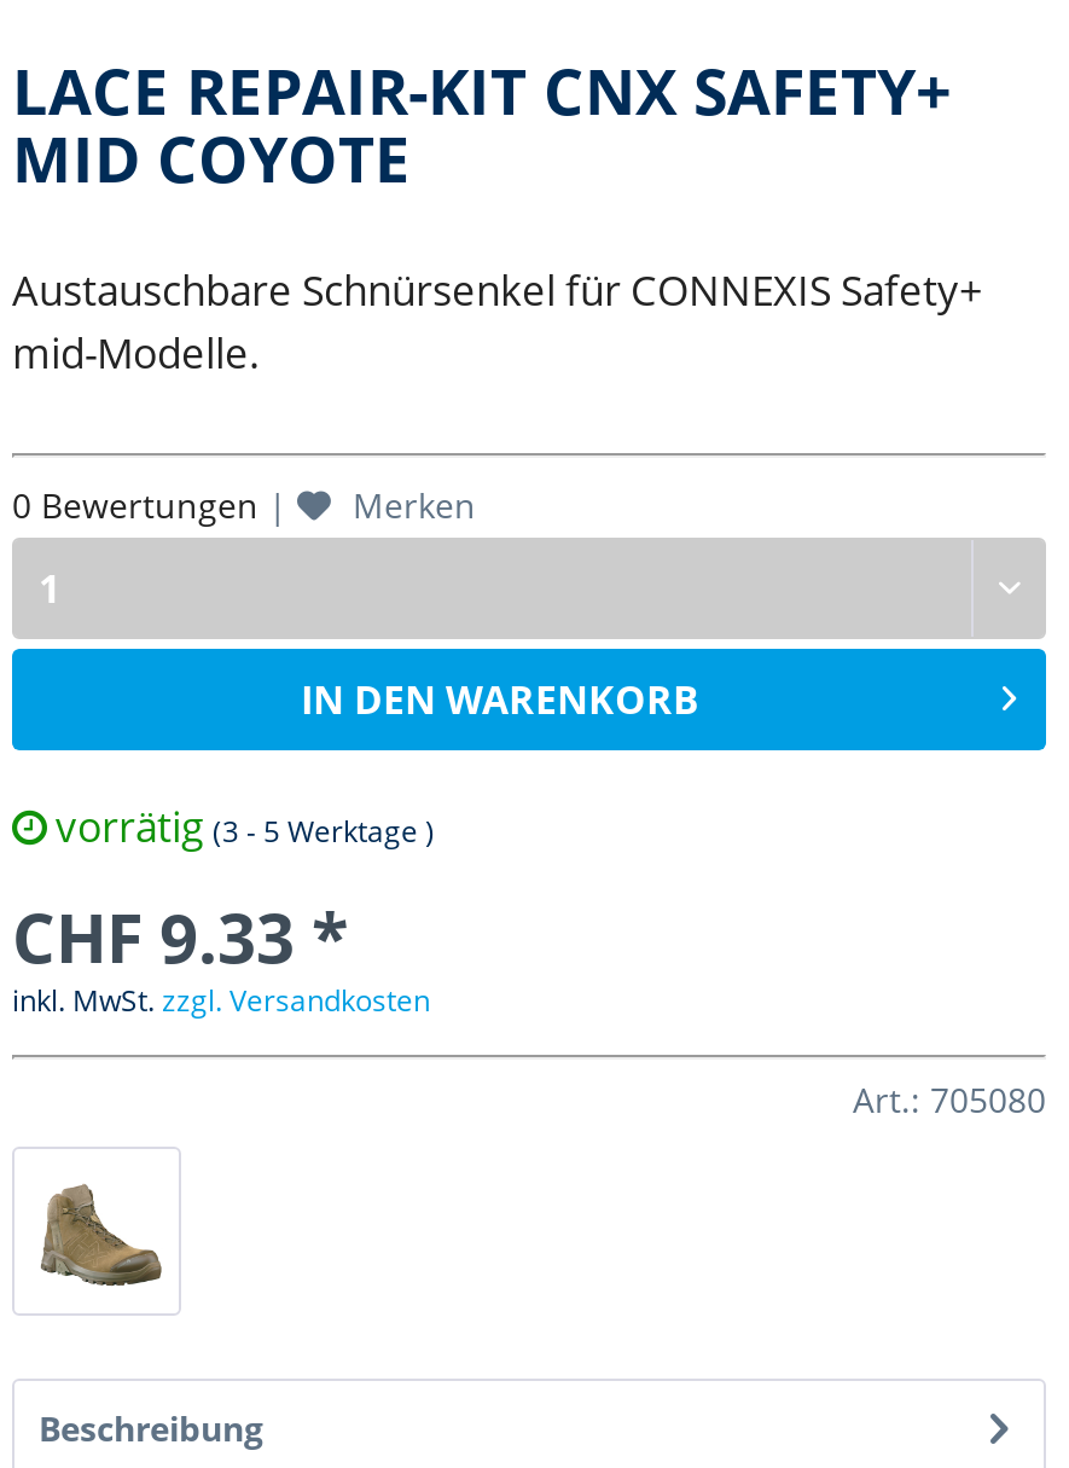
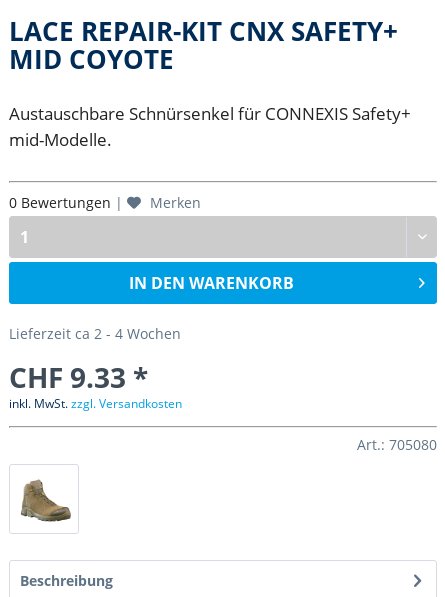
[46,799,435,854] vorrätig (3 - 5 Werktage ) -> [9,324,181,343] Lieferzeit ca 2 - 4 Wochen

